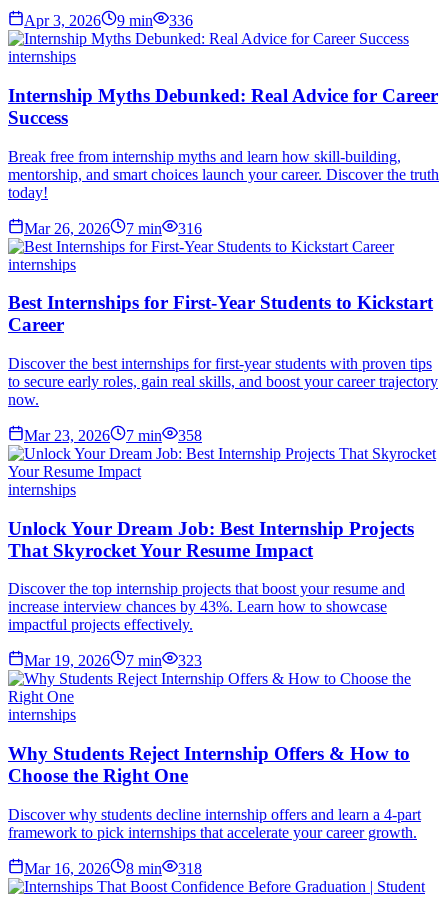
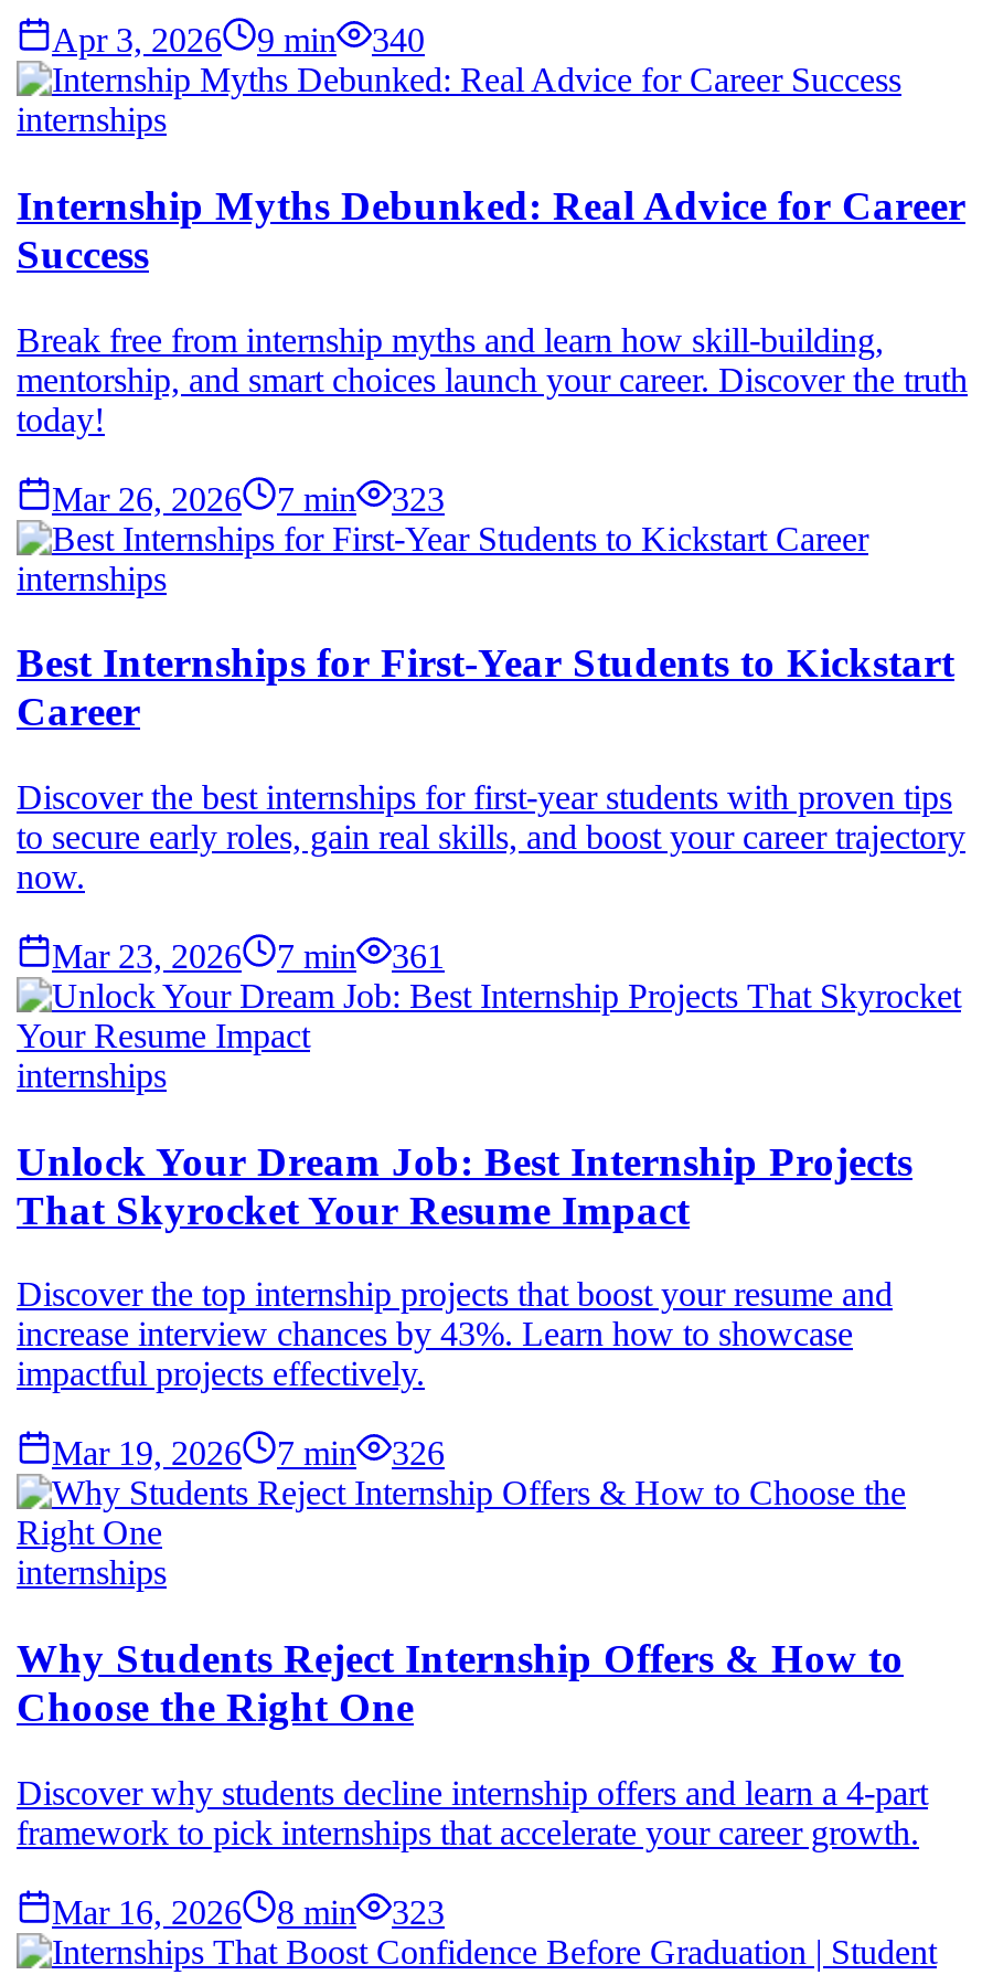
[24,12,193,29] Apr 3, 2026 9 min 336 -> [52,21,425,59] Apr 3, 2026 9 min 340
[24,219,202,236] Mar 26, 2026 7 min 316 -> [52,479,445,517] Mar 26, 2026 7 min 323
[24,427,202,444] Mar 23, 2026 7 min 358 -> [52,937,445,975] Mar 23, 2026 7 min 361
[24,652,202,669] Mar 19, 2026 7 min 323 -> [52,1435,445,1472] Mar 19, 2026 7 min 326
[24,860,202,877] Mar 16, 2026 8 min 318 -> [52,1893,445,1930] Mar 16, 2026 8 min 323

